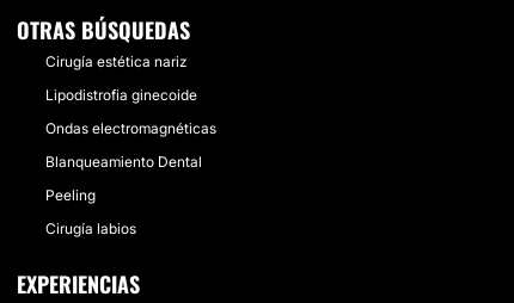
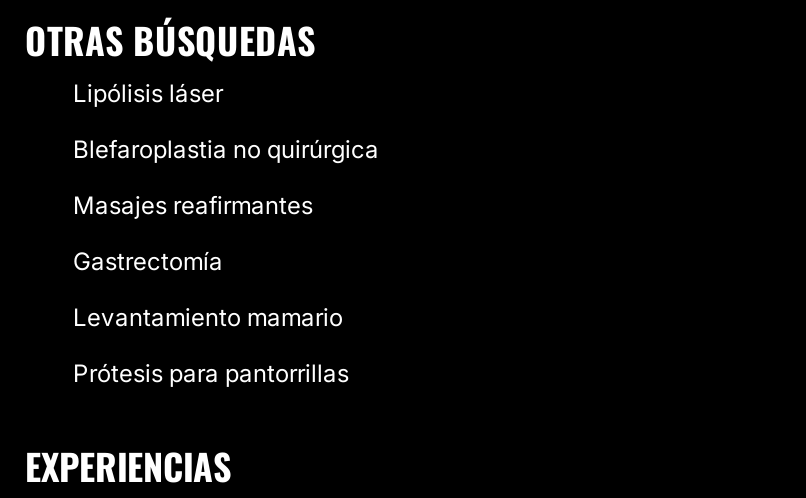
[45,52,186,70] Cirugía estética nariz -> [73,78,223,108] Lipólisis láser
[45,86,197,104] Lipodistrofia ginecoide -> [73,134,379,164] Blefaroplastia no quirúrgica
[45,119,216,137] Ondas electromagnéticas -> [73,190,313,220] Masajes reafirmantes
[45,153,202,171] Blanqueamiento Dental -> [73,246,223,276] Gastrectomía
[45,186,96,204] Peeling -> [73,302,343,332] Levantamiento mamario
[45,219,136,237] Cirugía labios -> [73,358,349,388] Prótesis para pantorrillas

